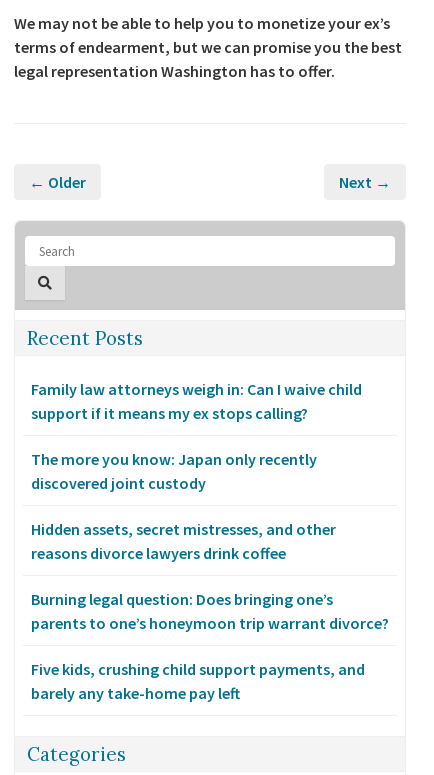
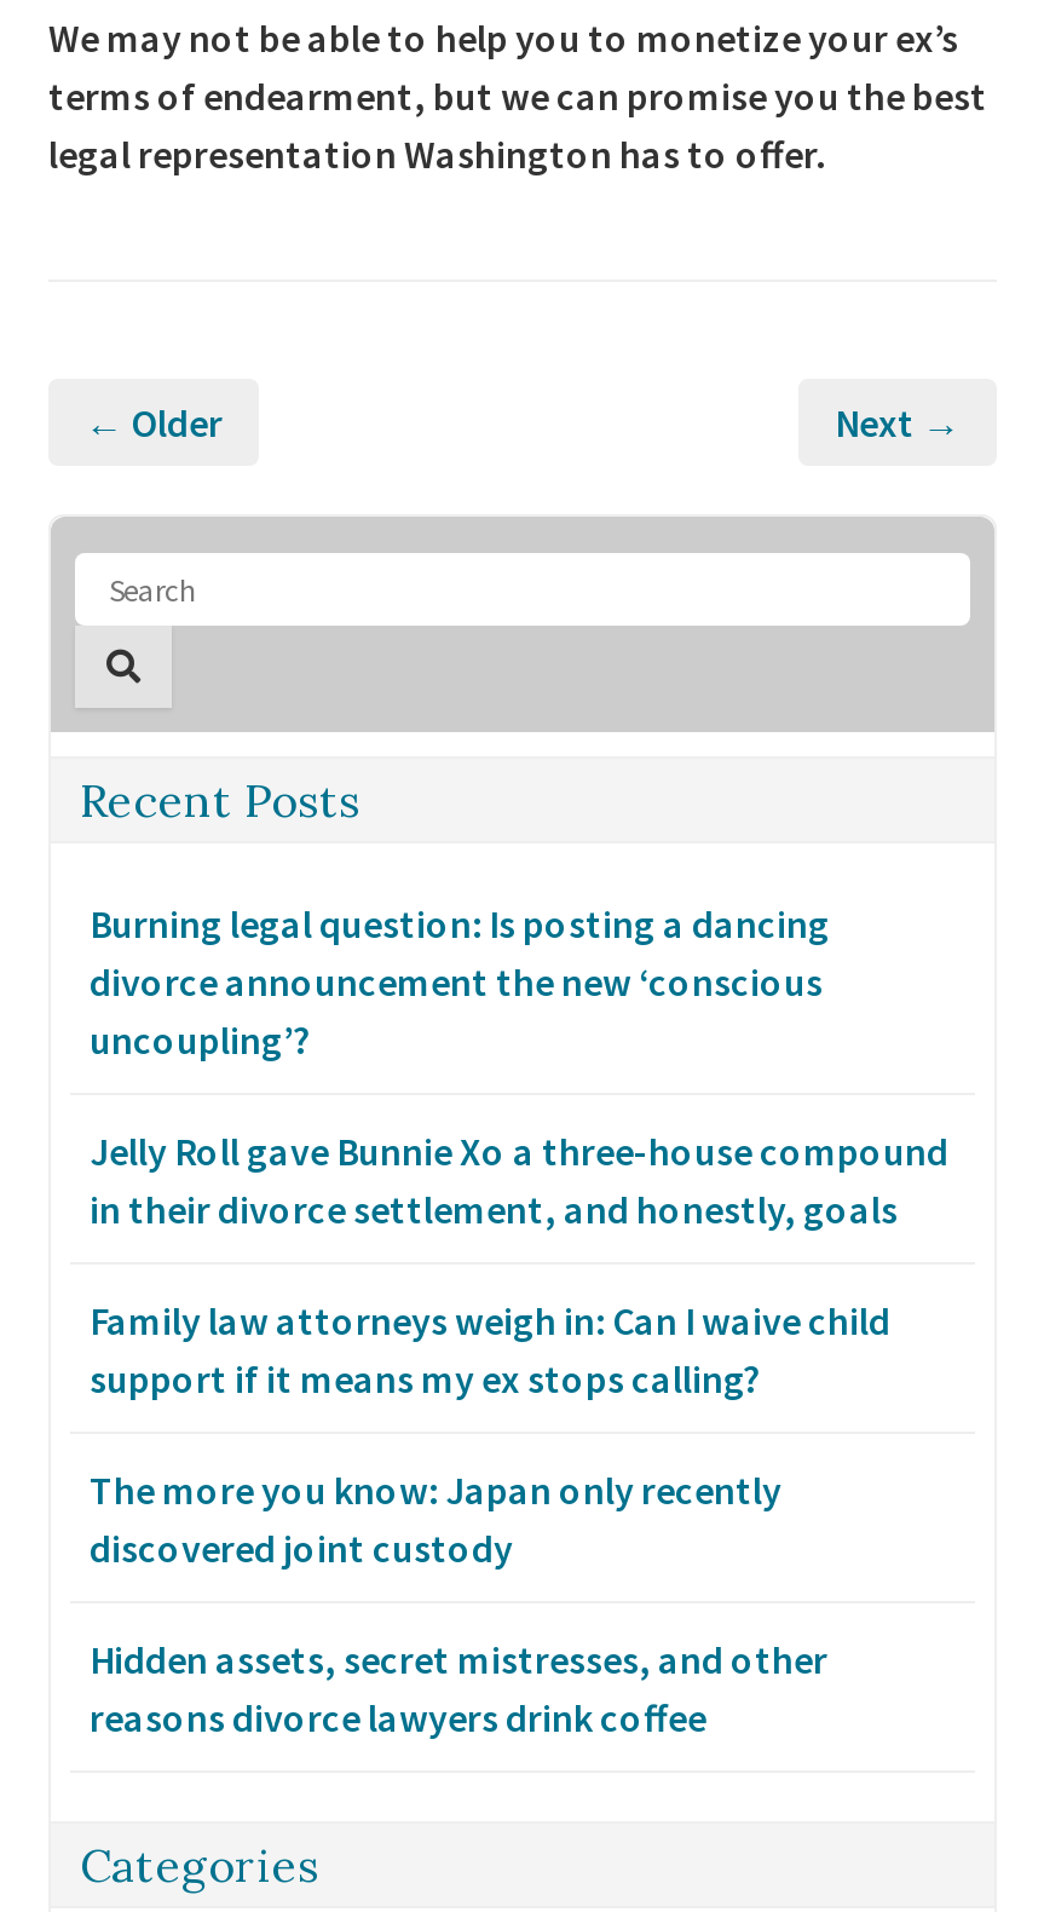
none -> [90,899,948,1233] Burning legal question: Is posting a dancing | divorce announcement the new ‘conscious | uncoupling’? | Jelly Roll gave Bunnie Xo a three-house compound | in their divorce settlement, and honestly, goals
moved [31,379,362,563] -> [90,1296,890,1741]: Family law attorneys weigh in: Can I waive child | support if it means my ex stops calling? | The more you know: Japan only recently | discovered joint custody | Hidden assets, secret mistresses, and other | reasons divorce lawyers drink coffee
[31,589,389,703] Burning legal question: Does bringing one’s | parents to one’s honeymoon trip warrant divorce? | Five kids, crushing child support payments, and | barely any take-home pay left -> none

